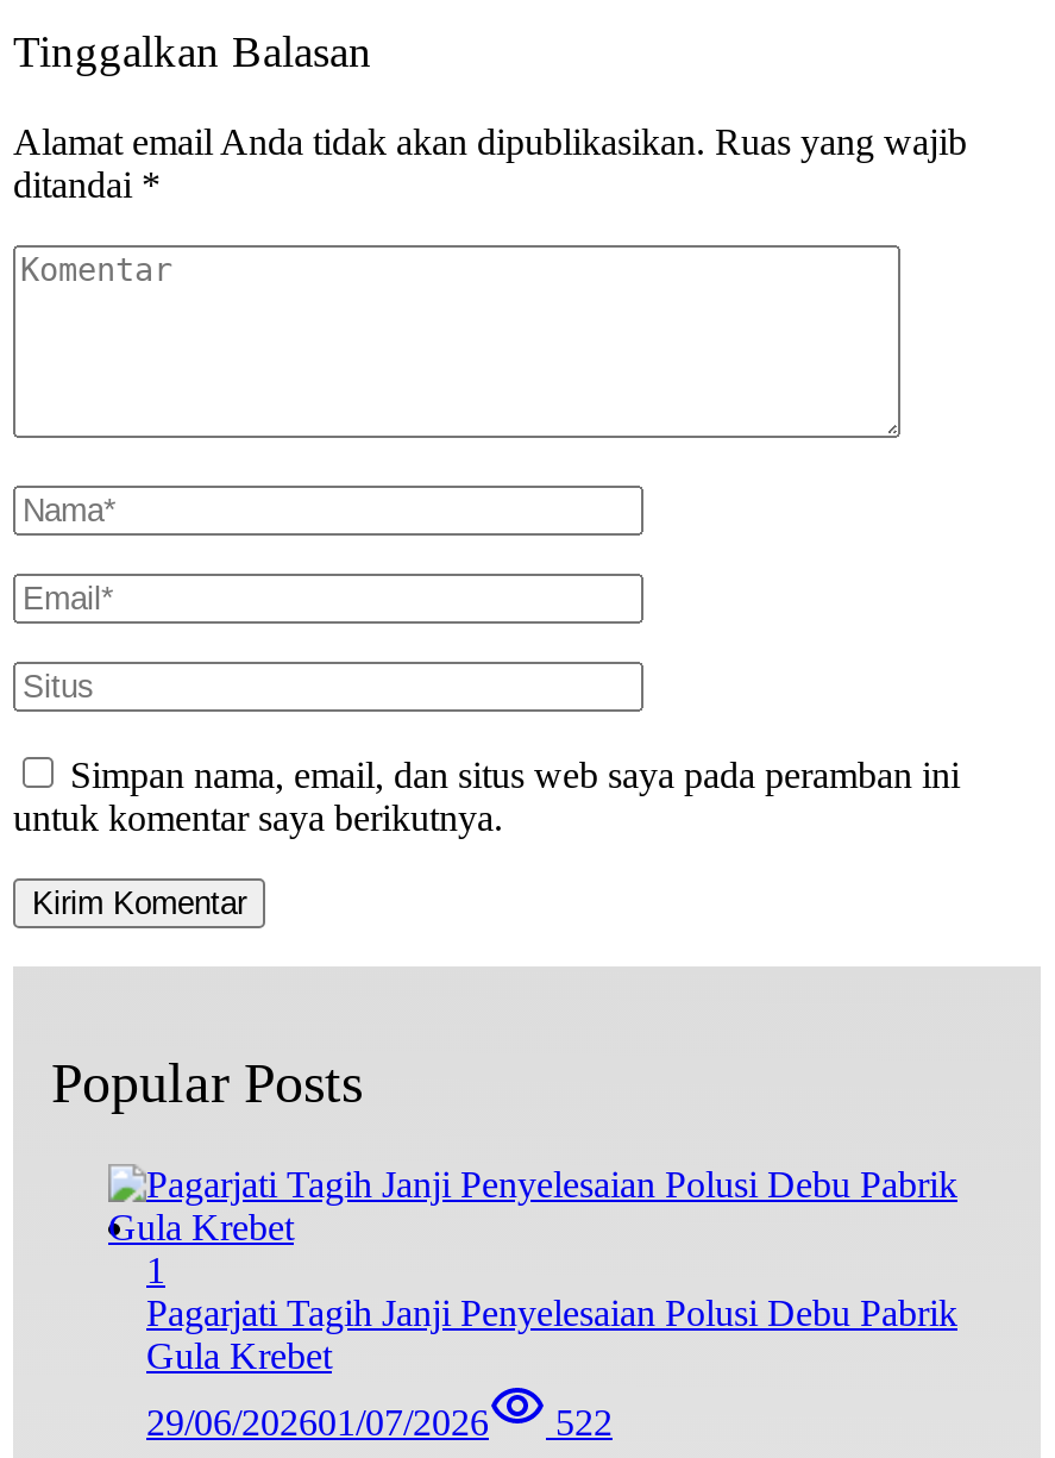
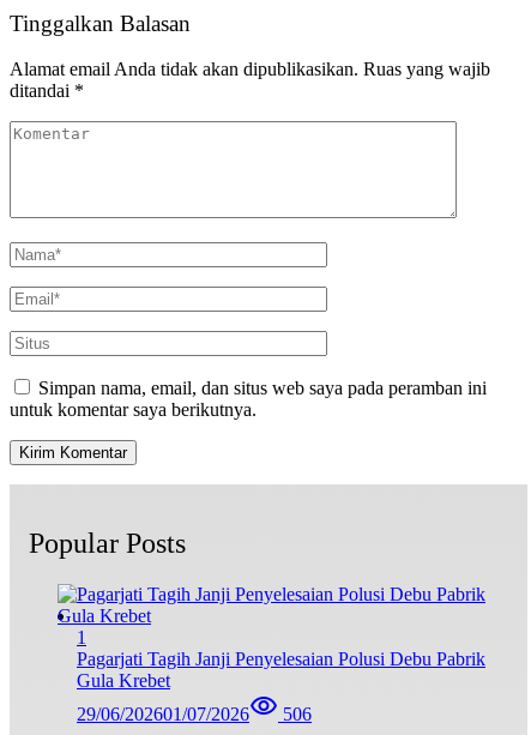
[146,1402,613,1443] 29/06/202601/07/2026 522 -> [77,704,312,724] 29/06/202601/07/2026 506

